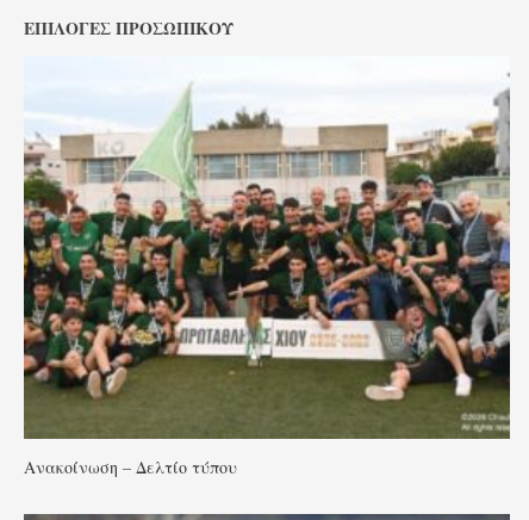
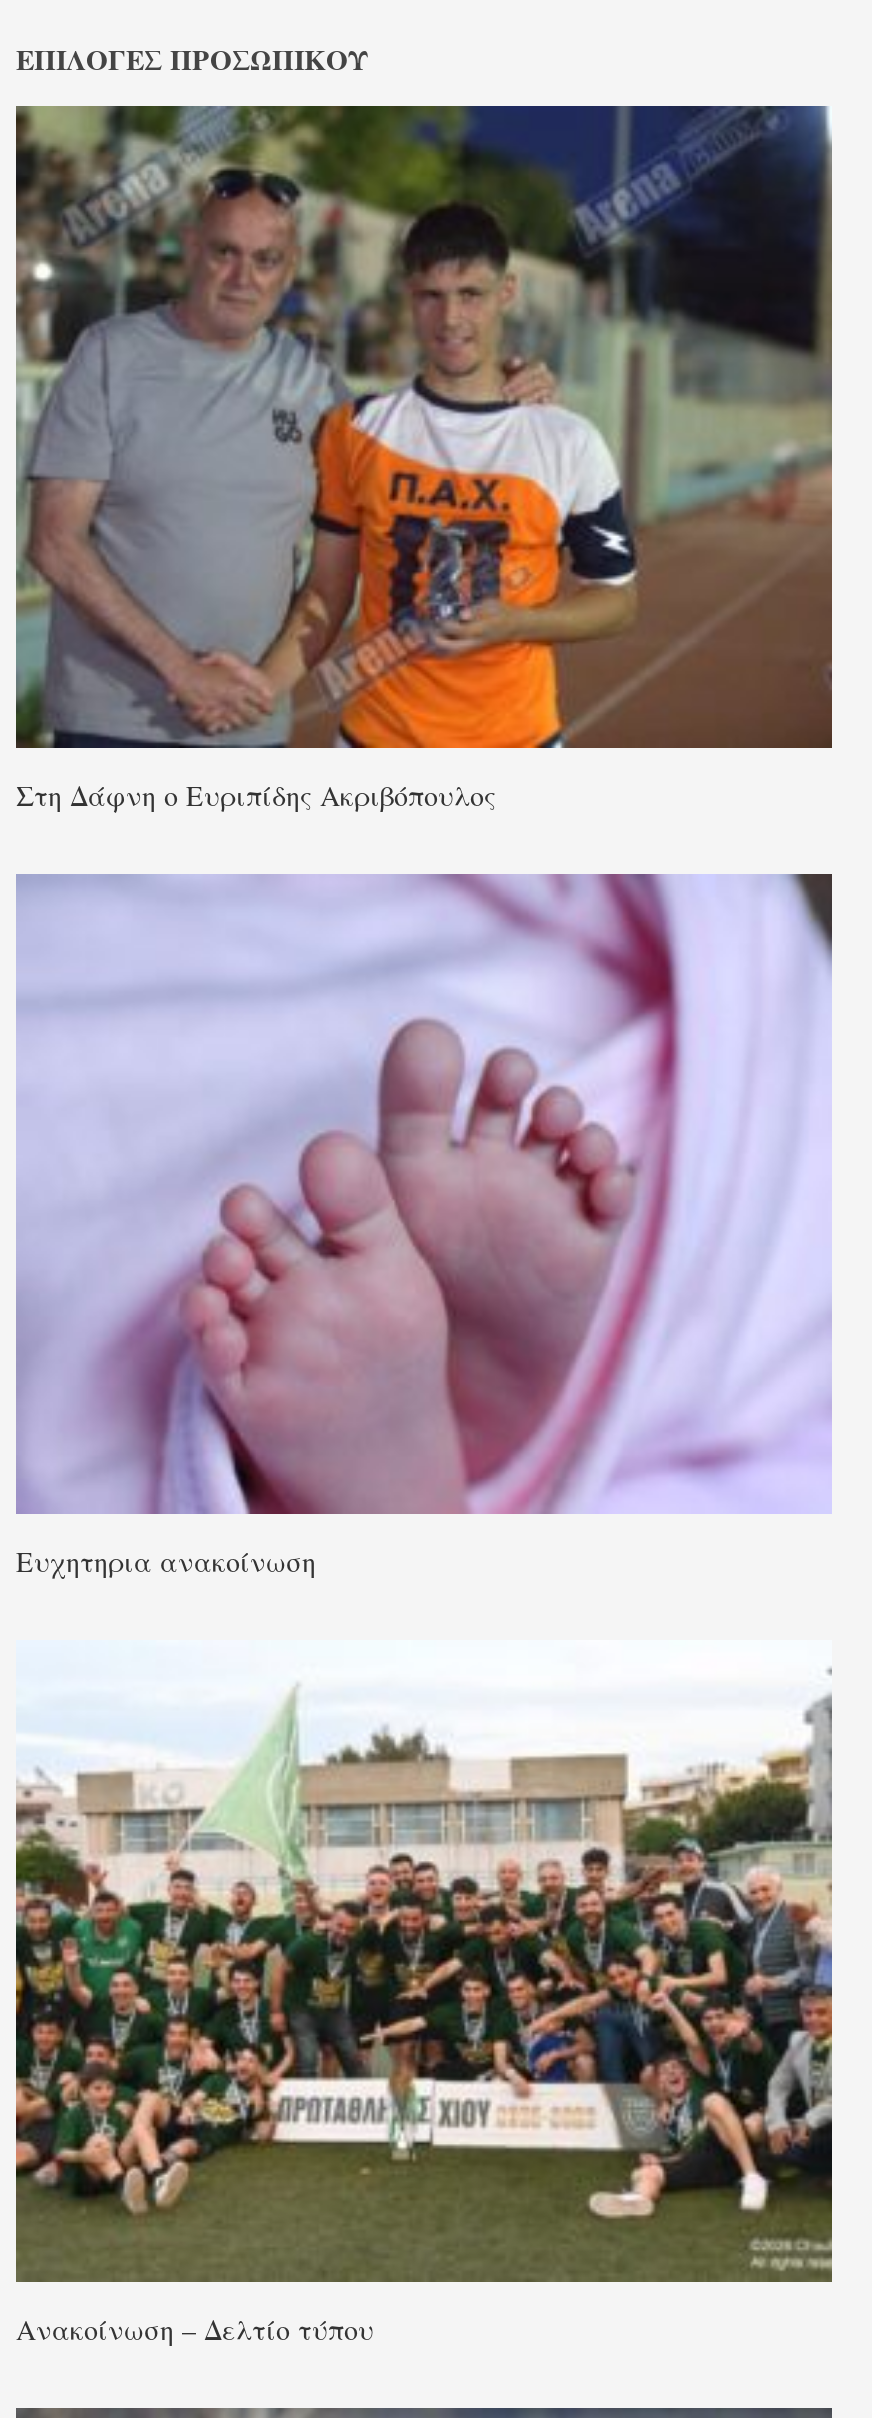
none -> [14,104,834,813] [image] | Στη Δάφνη ο Ευριπίδης Ακριβόπουλος
none -> [16,874,832,1580] [image] | Ευχητηρια ανακοίνωση

